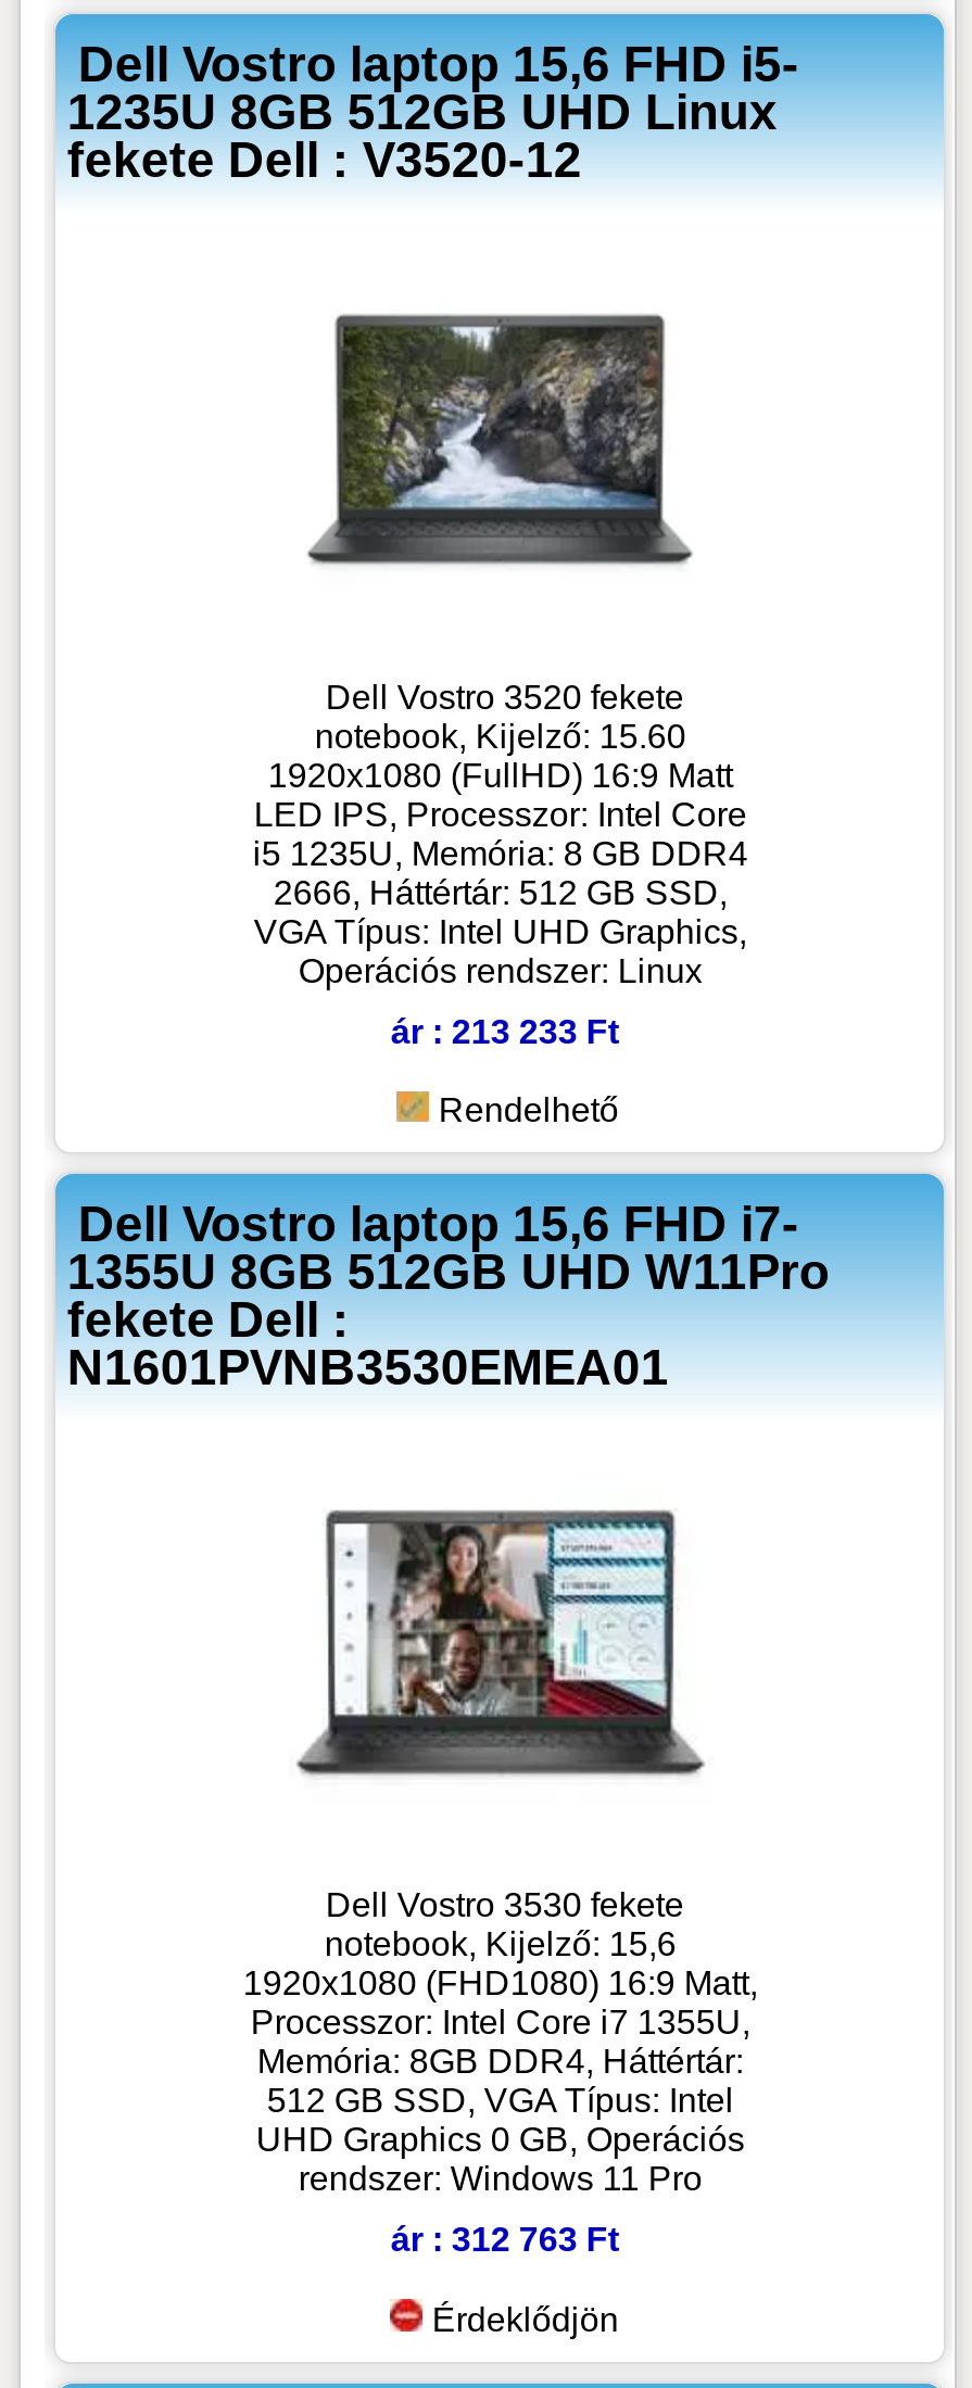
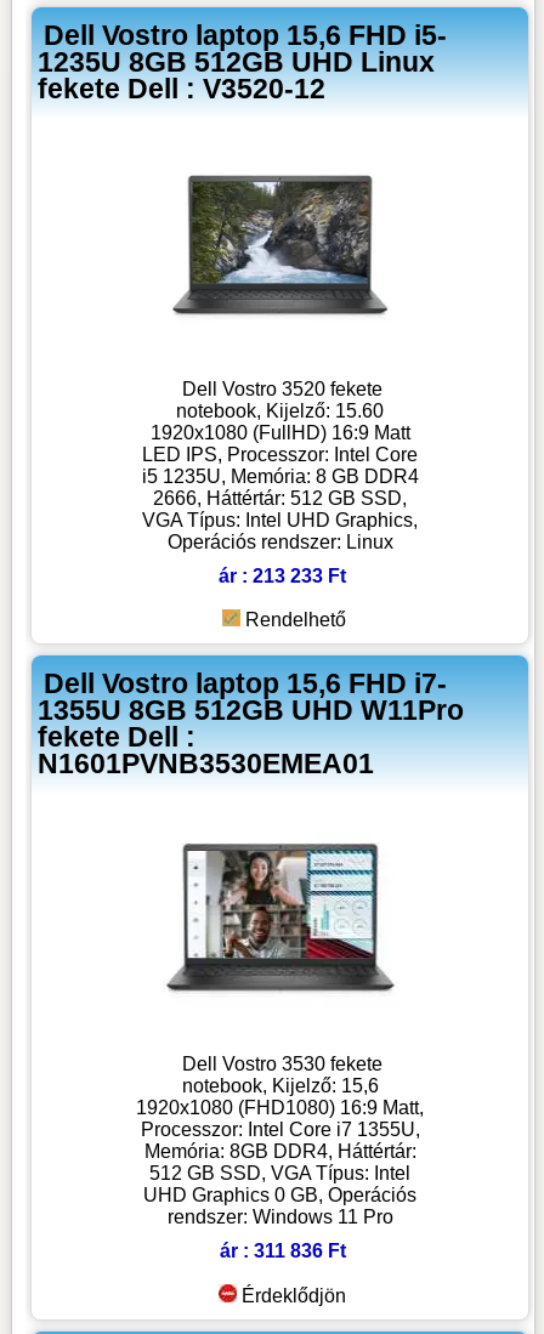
[391,2221,619,2258] ár : 312 763 Ft -> [220,1241,346,1261] ár : 311 836 Ft

